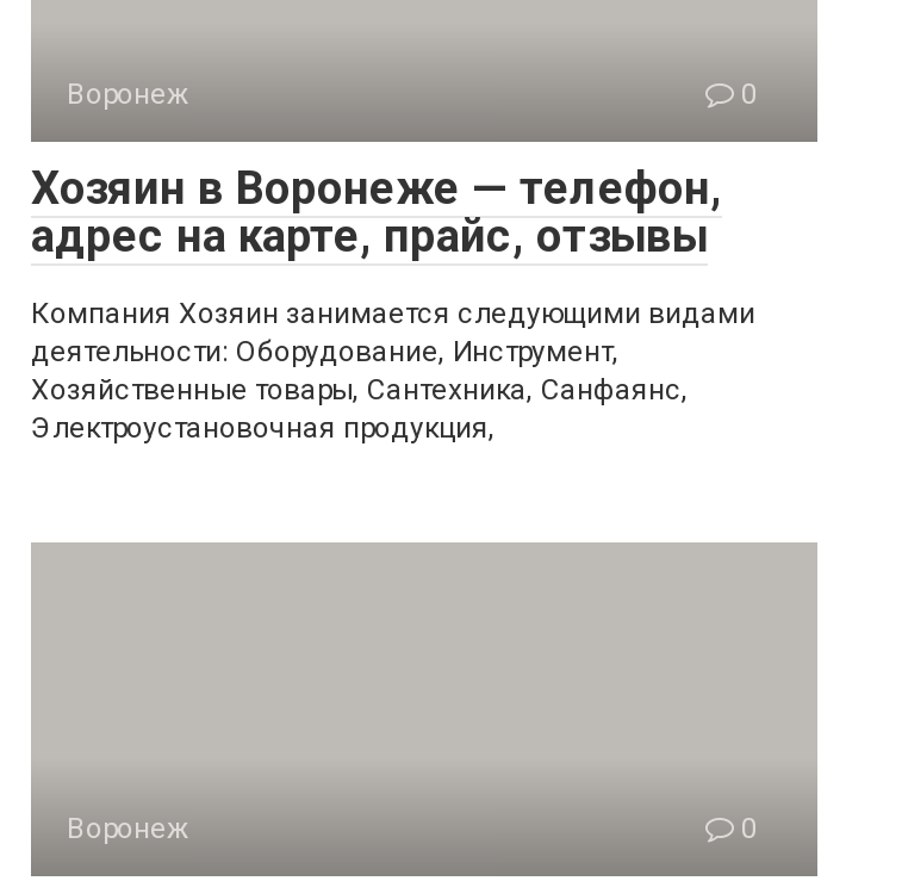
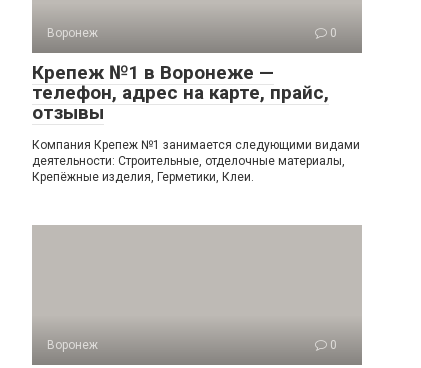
[31,161,722,263] Хозяин в Воронеже — телефон, | адрес на карте, прайс, отзывы -> [32,61,329,124] Крепеж №1 в Воронеже — | телефон, адрес на карте, прайс, | отзывы
[31,297,755,445] Компания Хозяин занимается следующими видами | деятельности: Оборудование, Инструмент, | Хозяйственные товары, Сантехника, Санфаянс, | Электроустановочная продукция, -> [32,138,360,184] Компания Крепеж №1 занимается следующими видами | деятельности: Строительные, отделочные материалы, | Крепёжные изделия, Герметики, Клеи.

